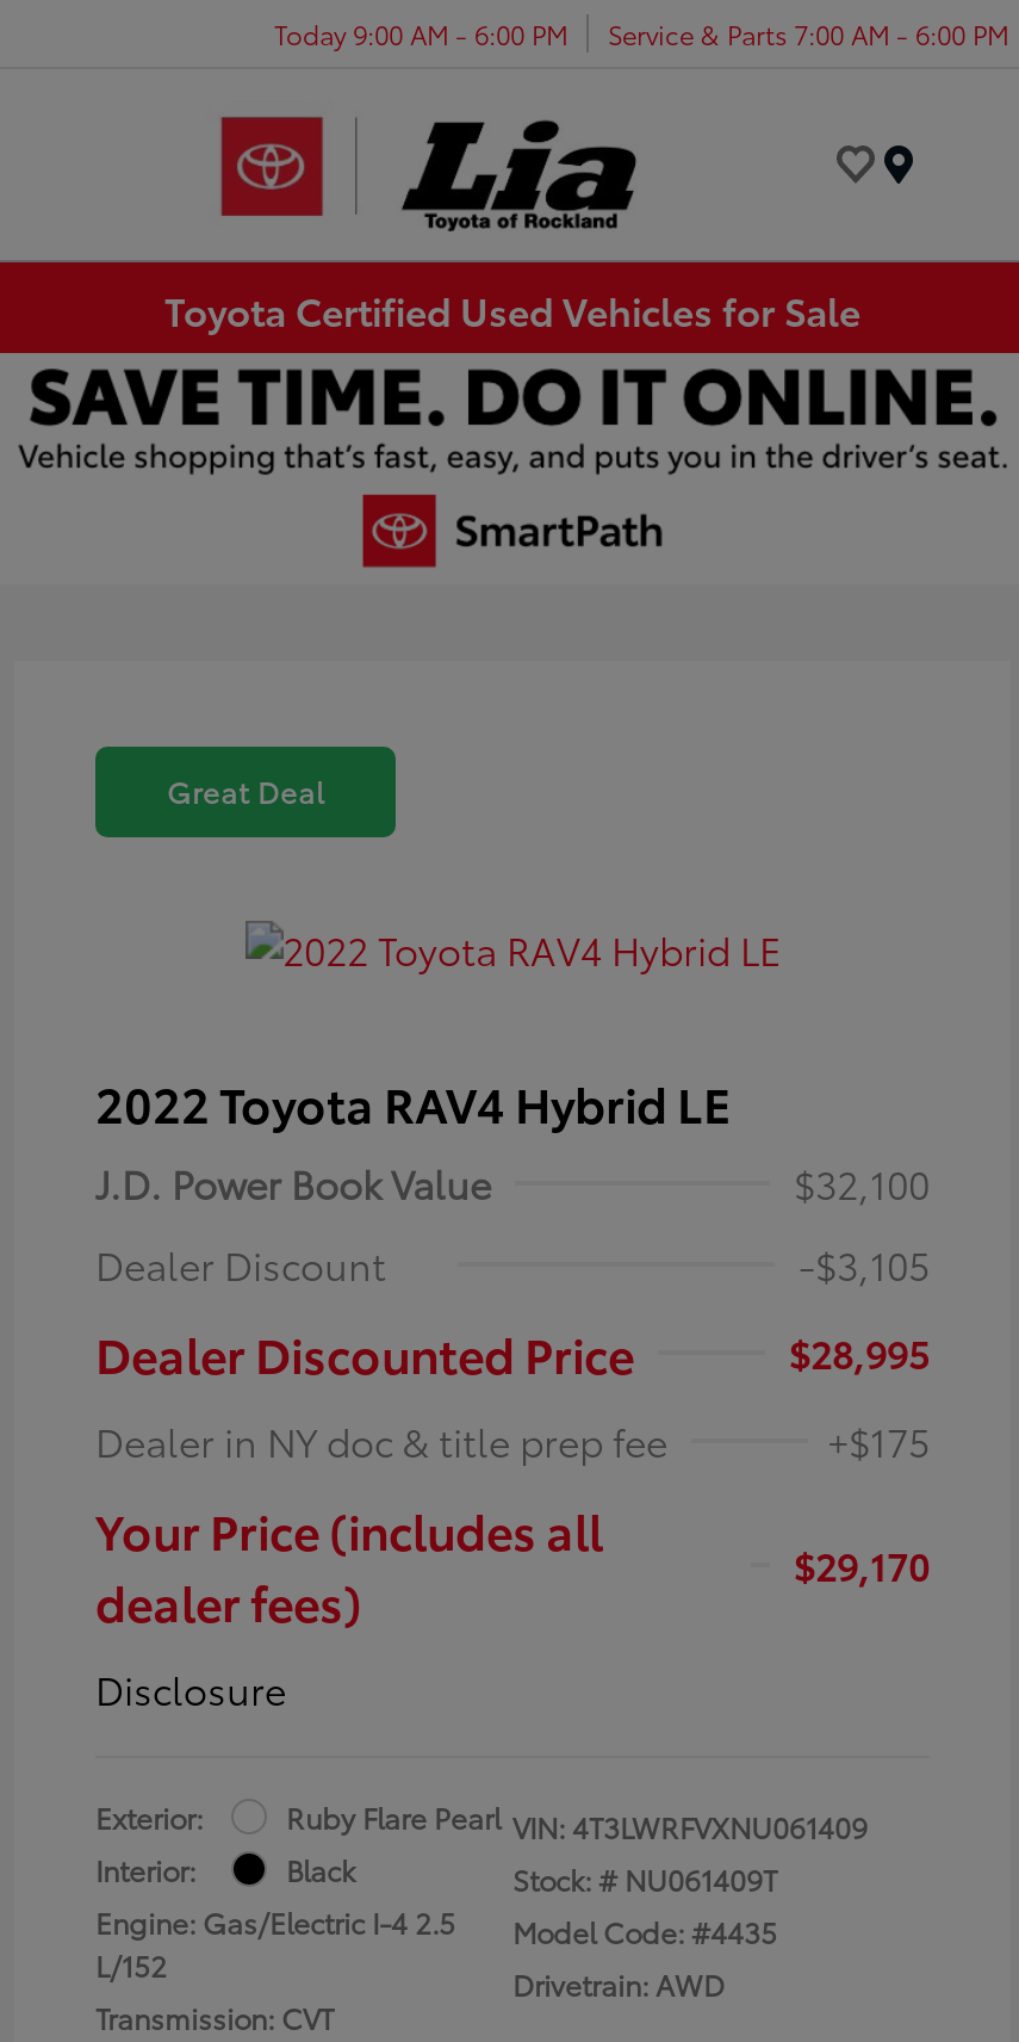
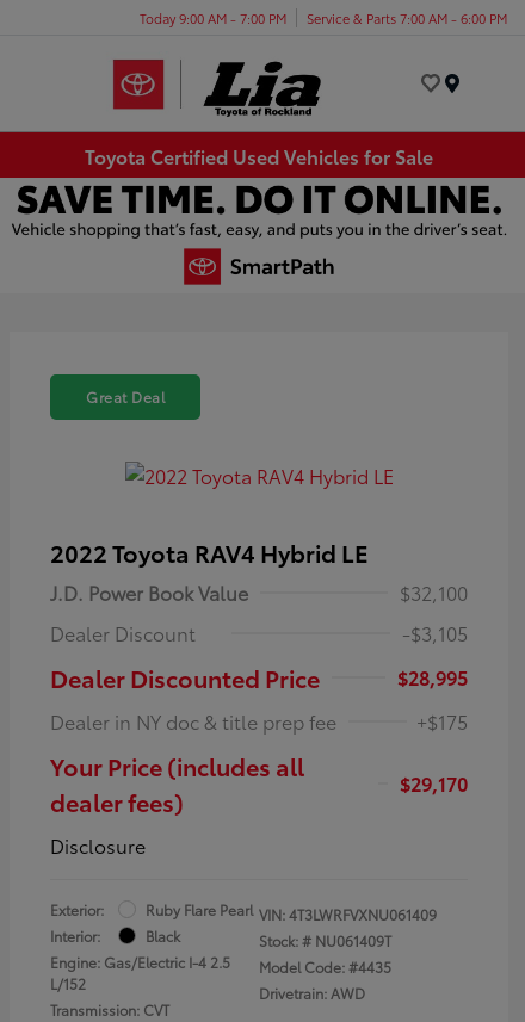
[274,13,1008,51] Today 9:00 AM - 6:00 PM Service & Parts 7:00 AM - 6:00 PM -> [140,8,507,27] Today 9:00 AM - 7:00 PM Service & Parts 7:00 AM - 6:00 PM

